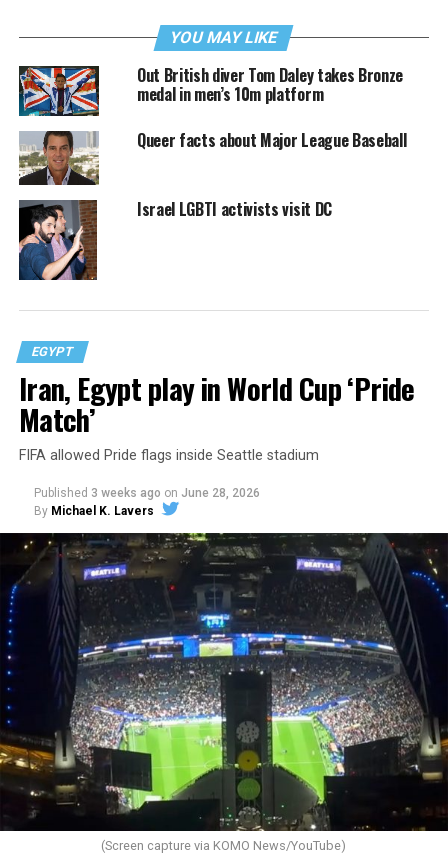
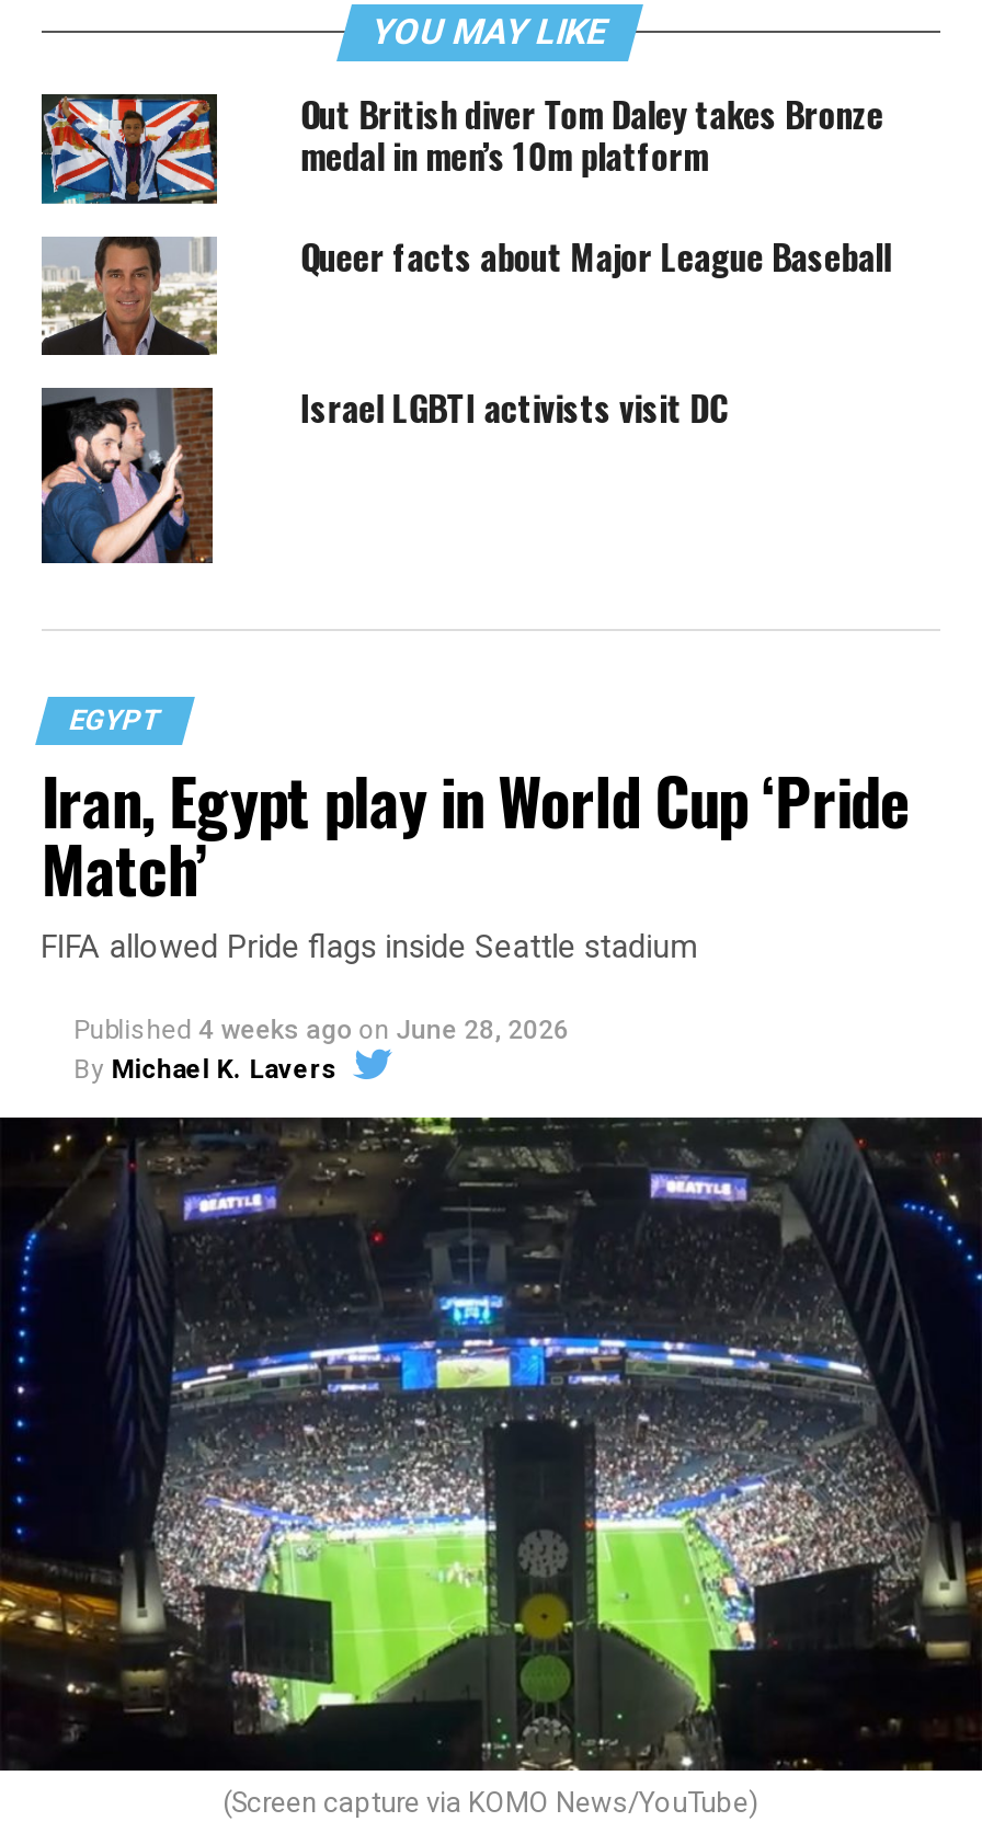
[34,486,260,500] Published 3 weeks ago on June 28, 2026 -> [74,1014,569,1044] Published 4 weeks ago on June 28, 2026

